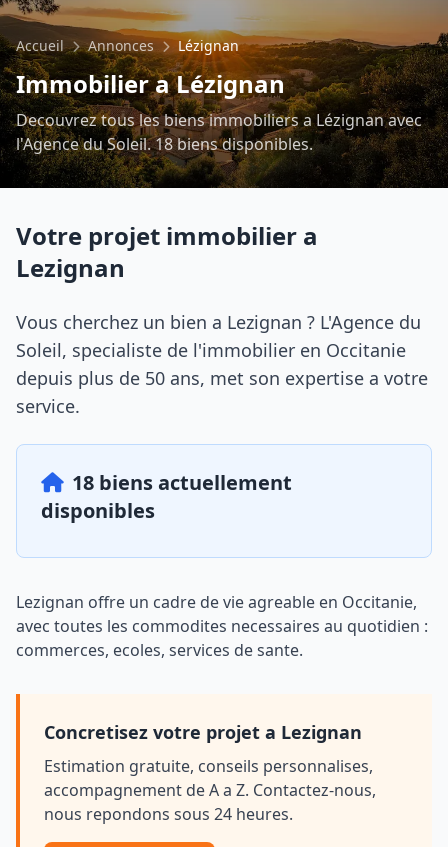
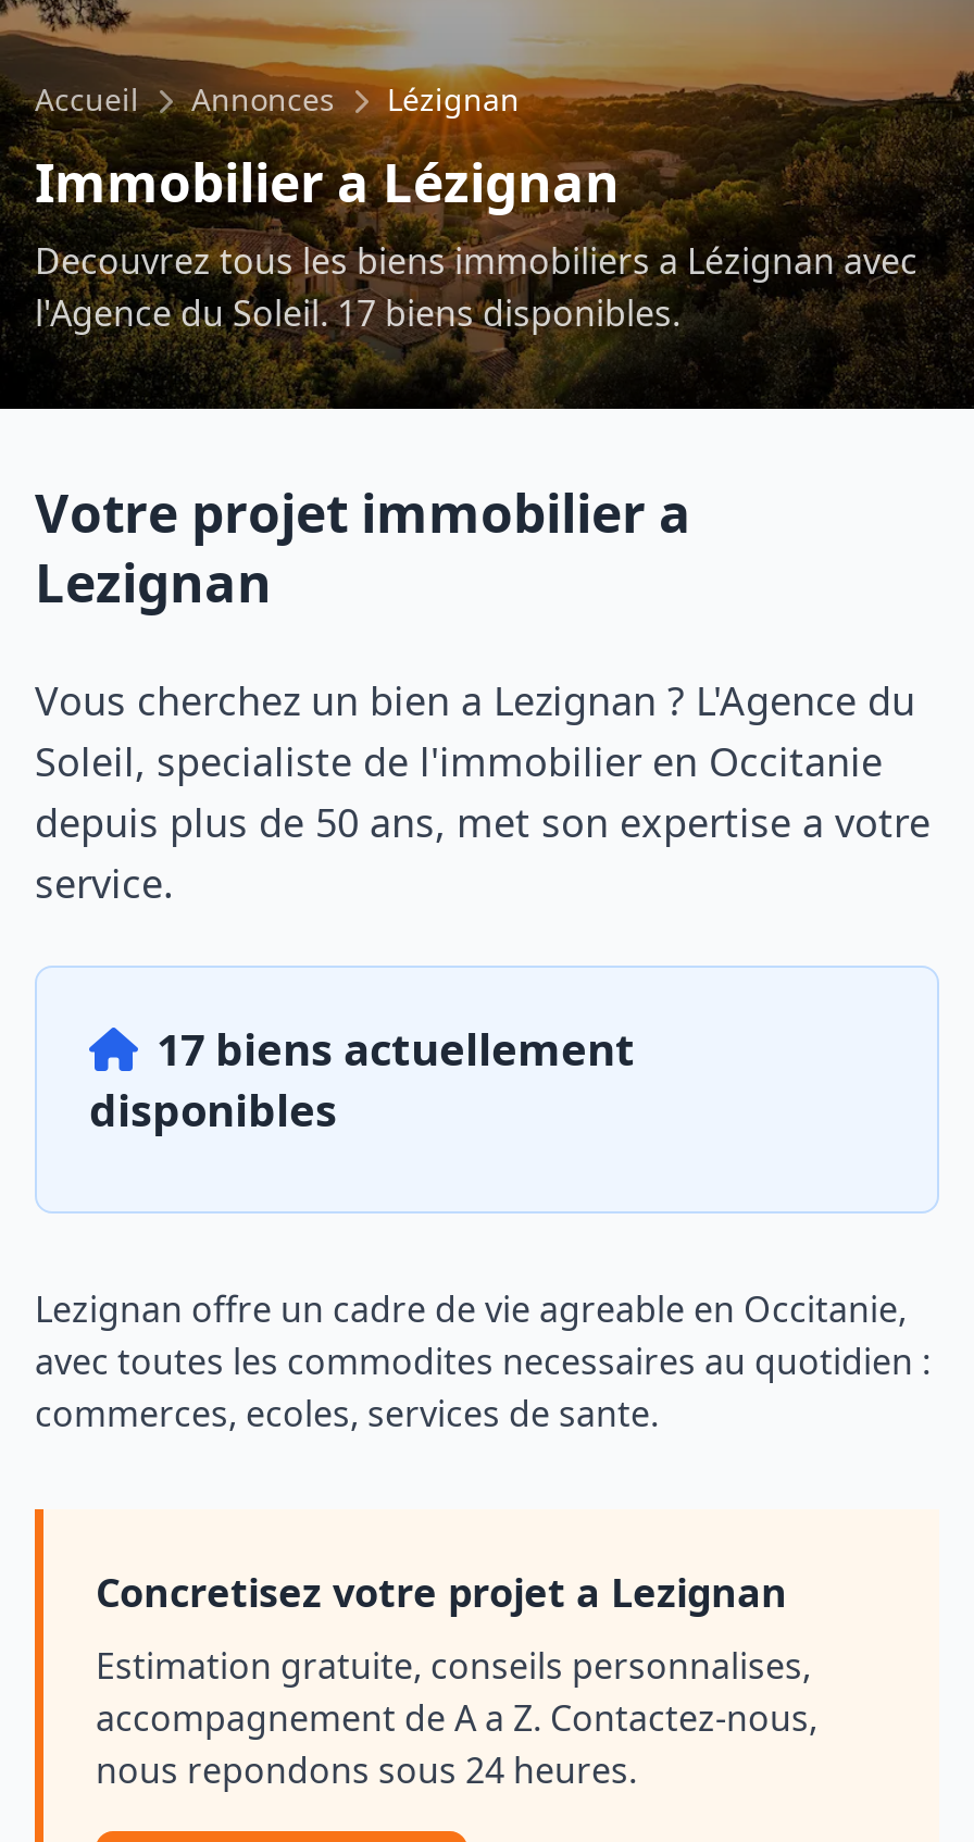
[16,133,313,155] l'Agence du Soleil. 18 biens disponibles. -> [35,289,680,337] l'Agence du Soleil. 17 biens disponibles.
[72,469,292,496] 18 biens actuellement -> [157,1020,635,1079] 17 biens actuellement

